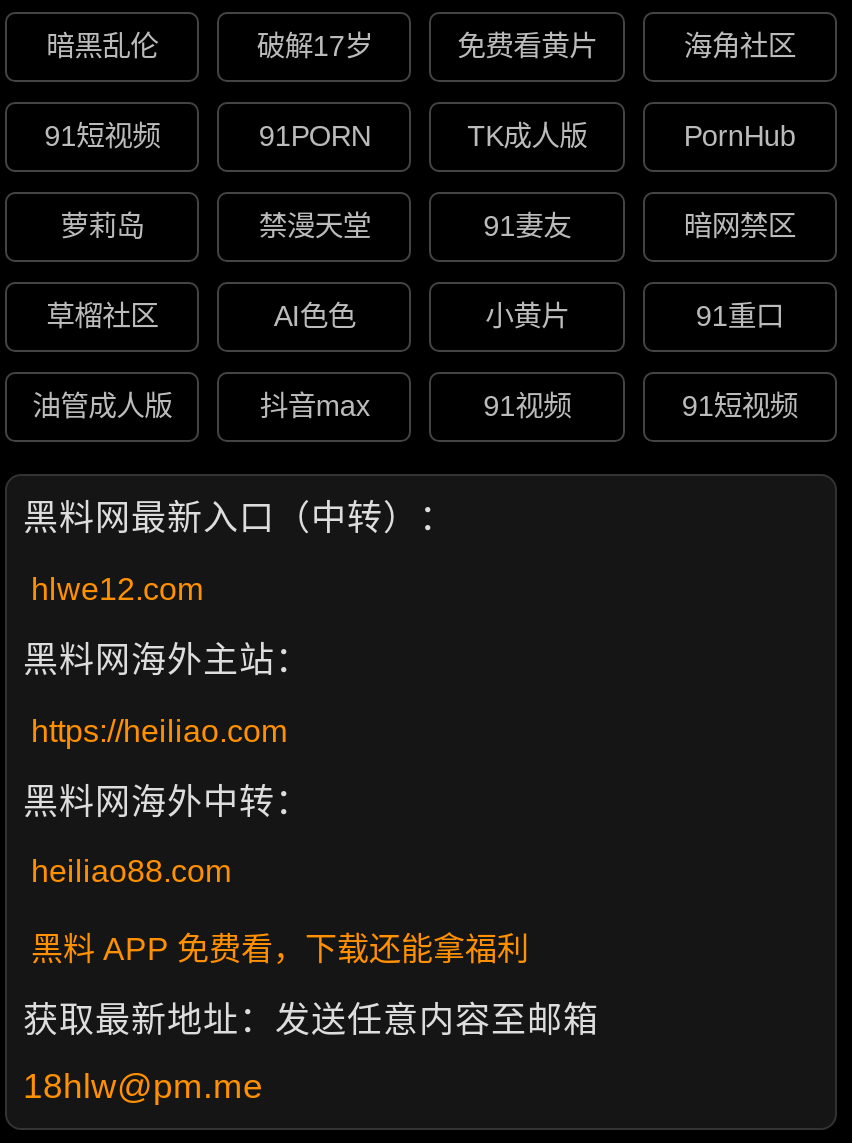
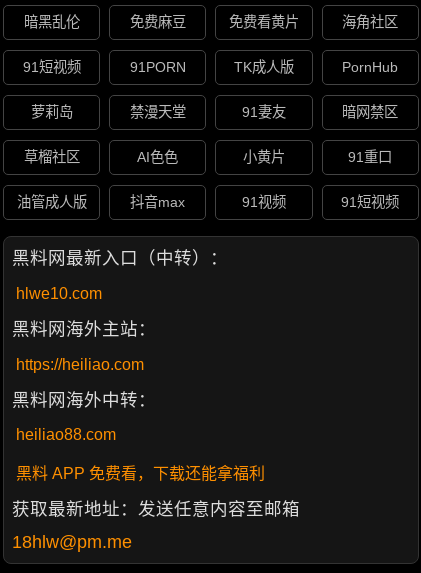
[257,31,373,63] 破解17岁 -> [130,14,186,30] 免费麻豆
[31,572,203,606] hlwe12.com -> [16,285,102,302] hlwe10.com

